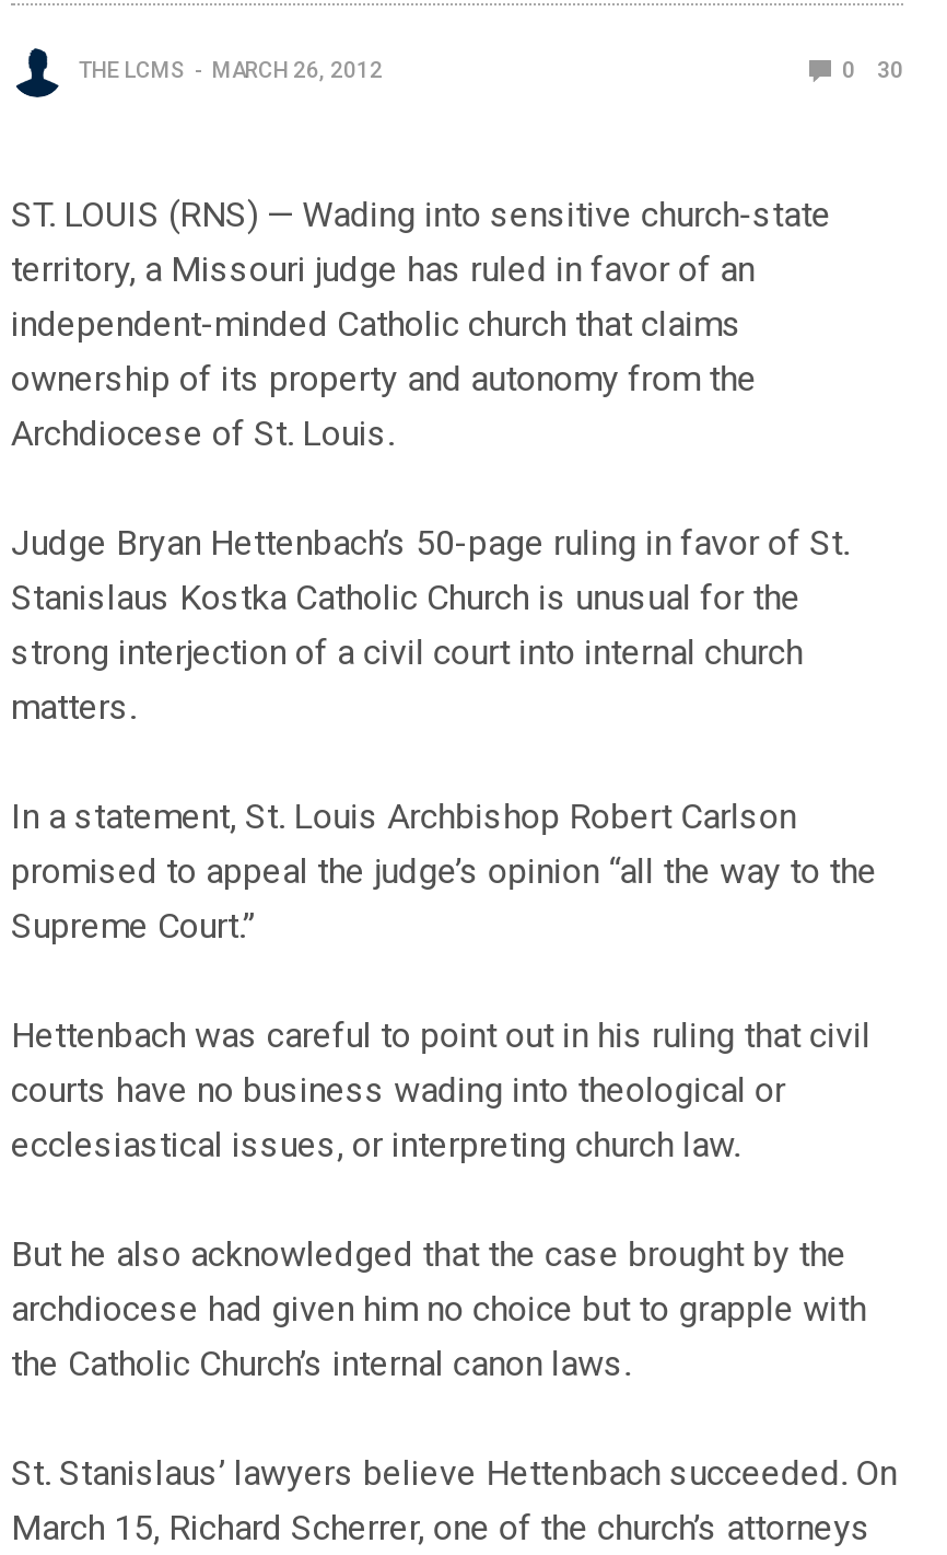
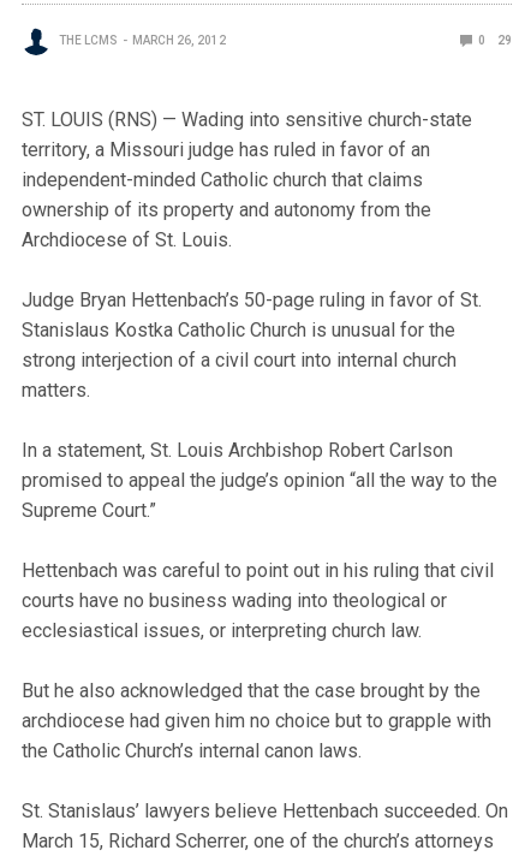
[838,58,903,82] 0 30 -> [476,34,512,47] 0 29

